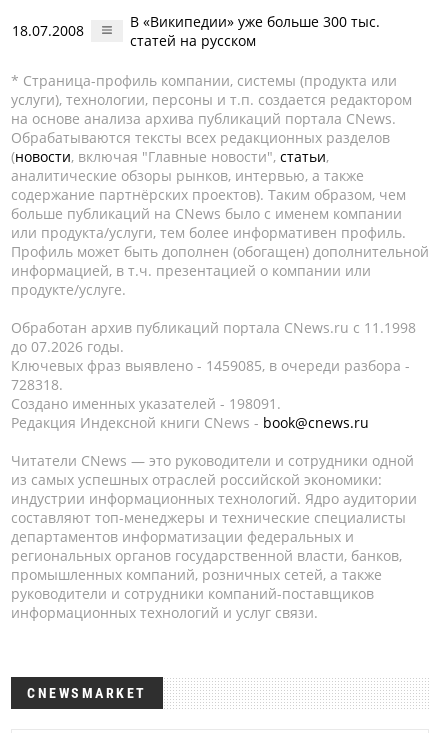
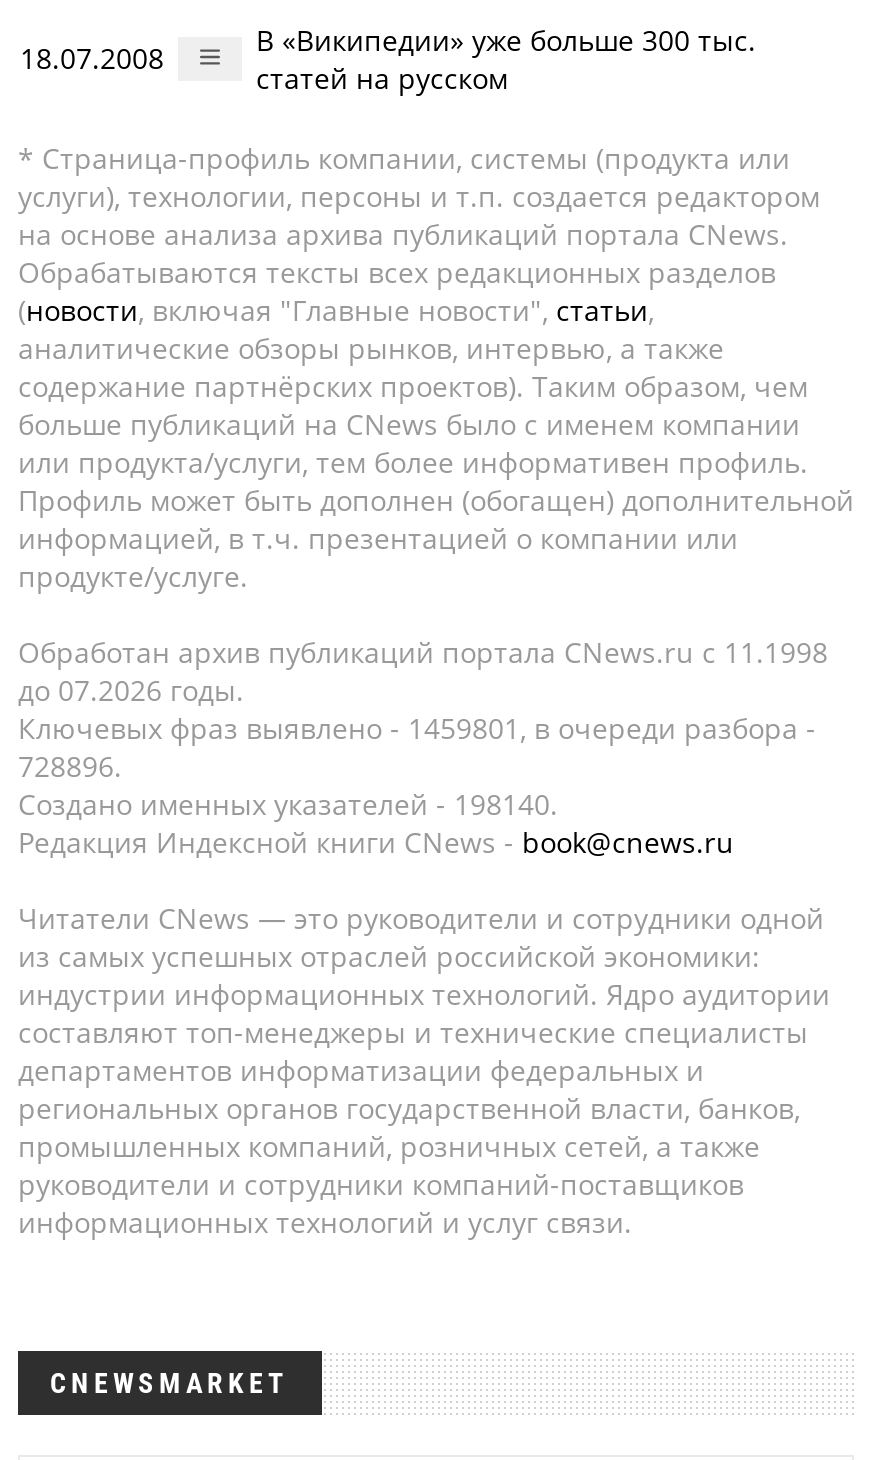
[11,356,410,375] Ключевых фраз выявлено - 1459085, в очереди разбора - -> [18,709,816,747] Ключевых фраз выявлено - 1459801, в очереди разбора -
[11,375,63,394] 728318. -> [18,747,122,785] 728896.
[11,394,281,413] Создано именных указателей - 198091. -> [18,785,558,823] Создано именных указателей - 198140.

